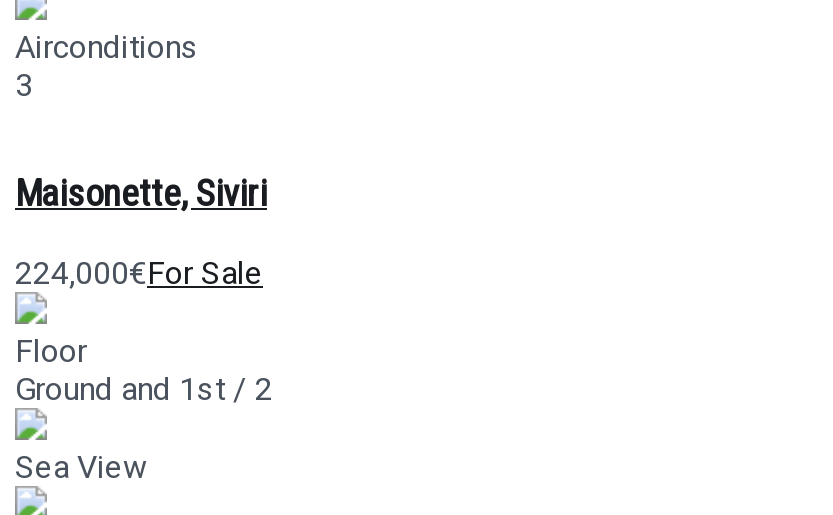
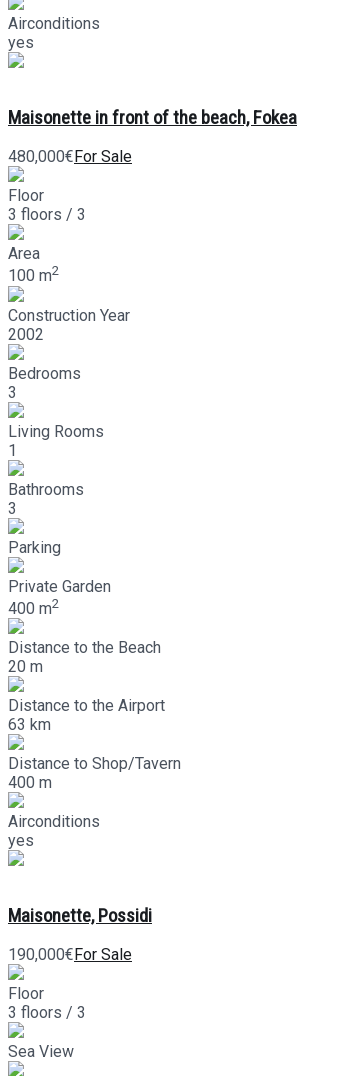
[15,66,33,104] 3 -> [8,33,34,52] yes
[15,173,267,217] Maisonette, Siviri -> [8,106,297,128] Maisonette in front of the beach, Fokea
[15,254,263,292] 224,000€For Sale -> [8,147,132,166] 480,000€For Sale
[15,370,273,408] Ground and 1st / 2 -> [8,205,181,1022] 3 floors / 3 | Area | 100 m2 | Construction Year | 2002 | Bedrooms | 3 | Living Rooms | 1 | Bathrooms | 3 | Parking | Private Garden | 400 m2 | Distance to the Beach | 20 m | Distance to the Airport | 63 km | Distance to Shop/Tavern | 400 m | Airconditions | yes | Maisonette, Possidi | 190,000€For Sale | Floor | 3 floors / 3

